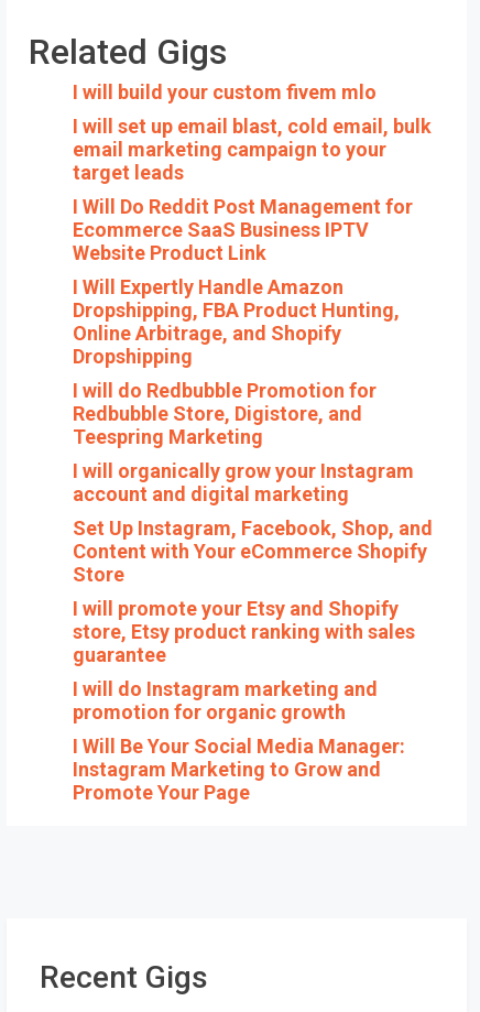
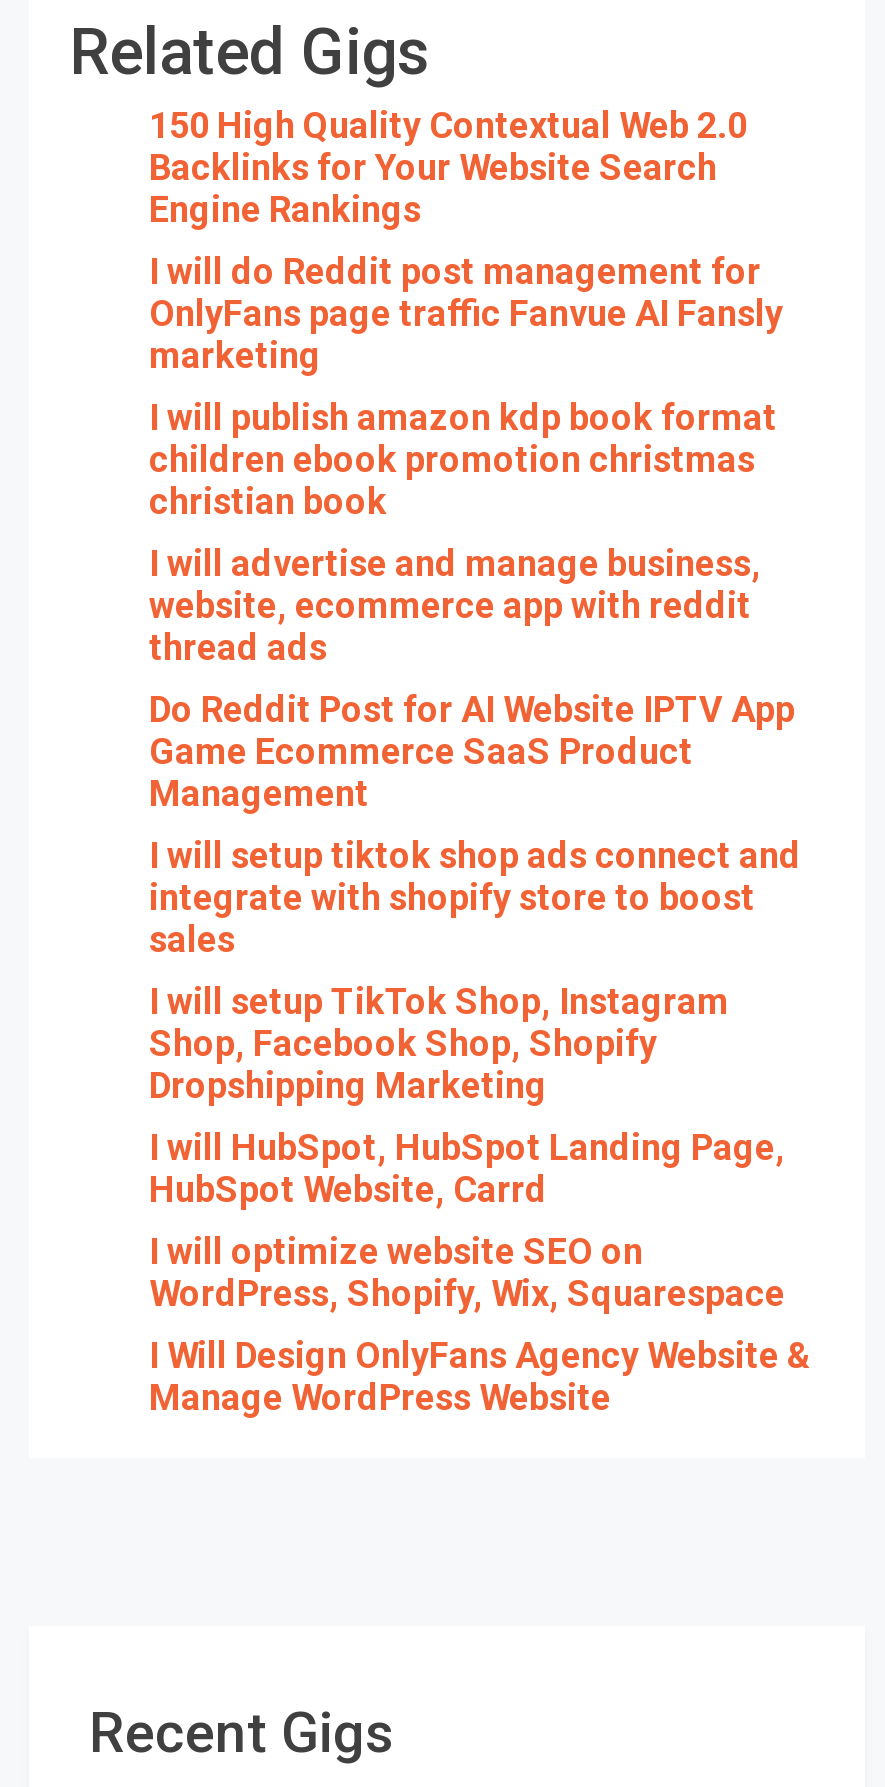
[73,80,377,103] I will build your custom fivem mlo -> [149,104,747,230] 150 High Quality Contextual Web 2.0 | Backlinks for Your Website Search | Engine Rankings
[73,114,432,184] I will set up email blast, cold email, bulk | email marketing campaign to your | target leads -> [149,250,783,376] I will do Reddit post management for | OnlyFans page traffic Fanvue AI Fansly | marketing
[73,195,413,264] I Will Do Reddit Post Management for | Ecommerce SaaS Business IPTV | Website Product Link -> [149,396,777,522] I will publish amazon kdp book format | children ebook promotion christmas | christian book
[73,275,400,368] I Will Expertly Handle Amazon | Dropshipping, FBA Product Hunting, | Online Arbitrage, and Shopify | Dropshipping -> [149,542,761,668] I will advertise and manage business, | website, ecommerce app with reddit | thread ads
[73,379,377,448] I will do Redbubble Promotion for | Redbubble Store, Digistore, and | Teespring Marketing -> [149,688,795,814] Do Reddit Post for AI Website IPTV App | Game Ecommerce SaaS Product | Management
[73,459,414,505] I will organically grow your Instagram | account and digital marketing -> [149,834,801,960] I will setup tiktok shop ads connect and | integrate with shopify store to boost | sales
[73,516,433,586] Set Up Instagram, Facebook, Shop, and | Content with Your eCommerce Shopify | Store -> [149,980,729,1106] I will setup TikTok Shop, Instagram | Shop, Facebook Shop, Shopify | Dropshipping Marketing
[73,597,415,666] I will promote your Etsy and Shopify | store, Etsy product ranking with sales | guarantee -> [149,1126,785,1210] I will HubSpot, HubSpot Landing Page, | HubSpot Website, Carrd
[73,677,378,723] I will do Instagram marketing and | promotion for organic growth -> [149,1230,785,1314] I will optimize website SEO on | WordPress, Shopify, Wix, Squarespace
[73,734,405,804] I Will Be Your Social Media Manager: | Instagram Marketing to Grow and | Promote Your Page -> [149,1334,813,1418] I Will Design OnlyFans Agency Website & | Manage WordPress Website

